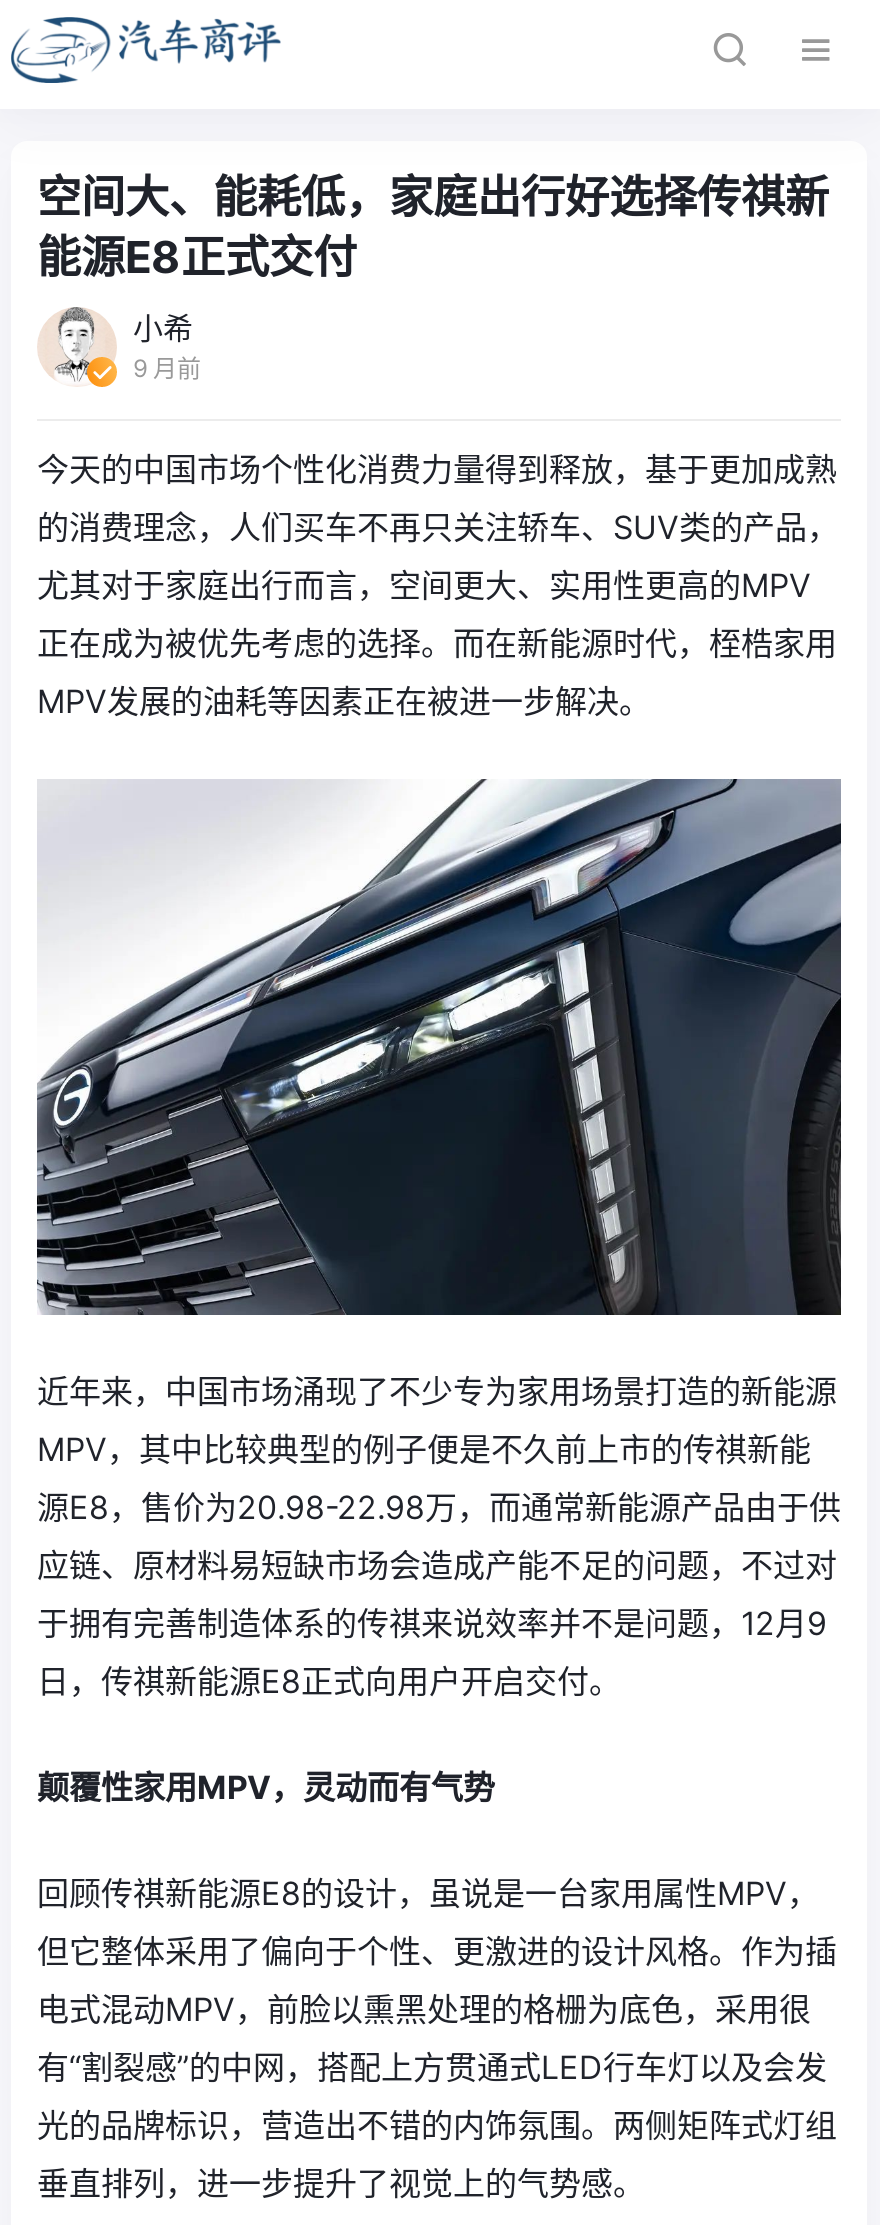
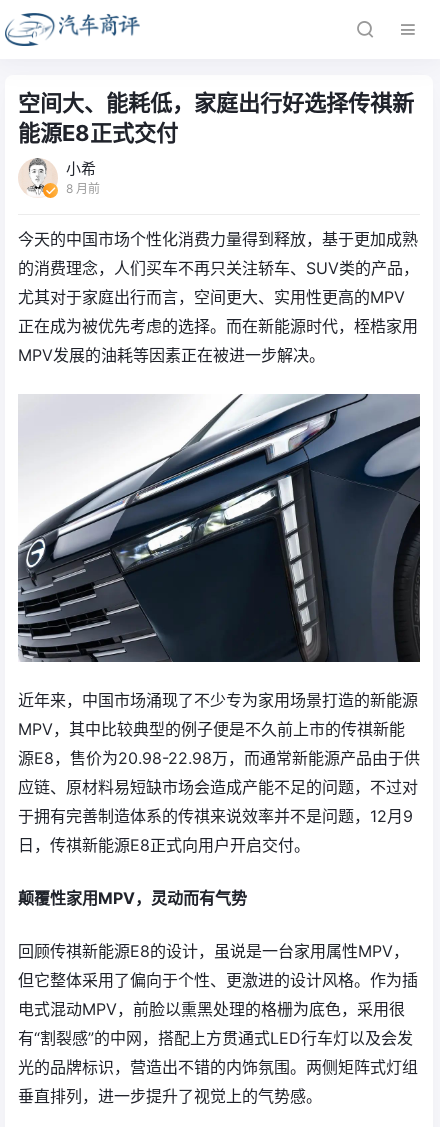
[133,353,201,383] 9 月前 -> [66,181,100,196] 8 月前

